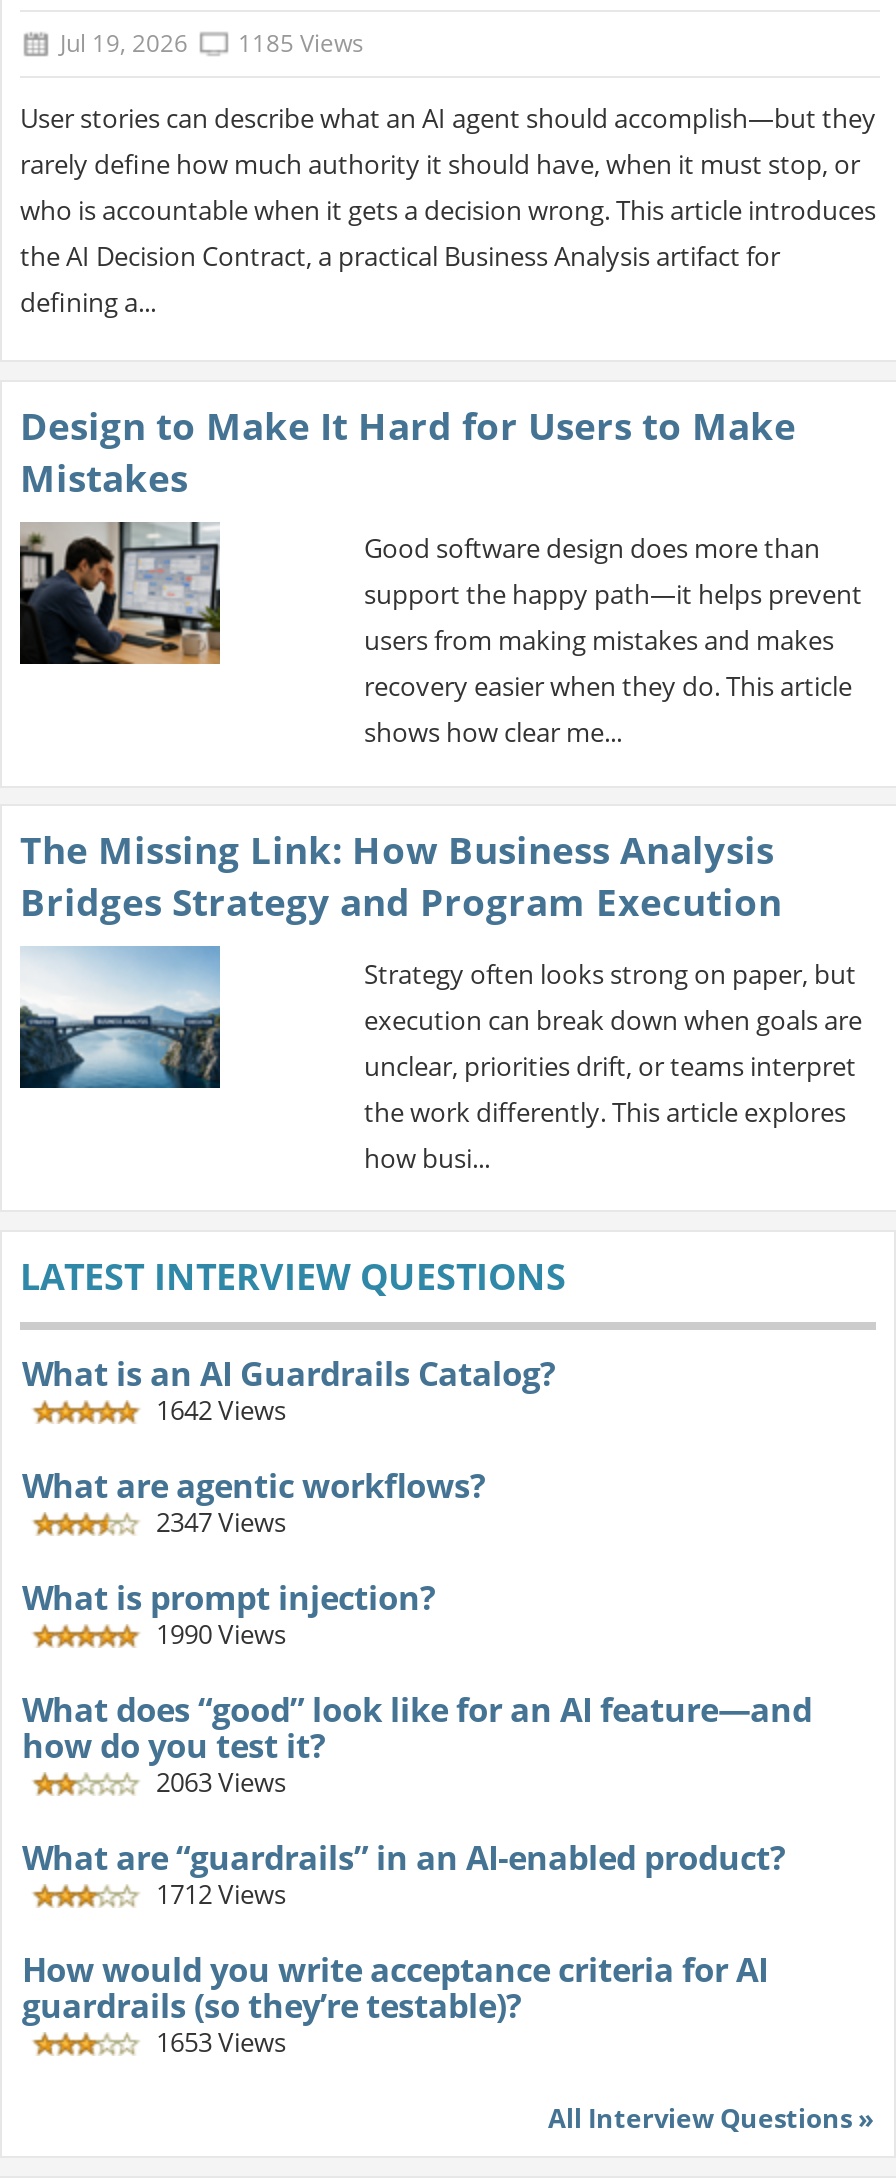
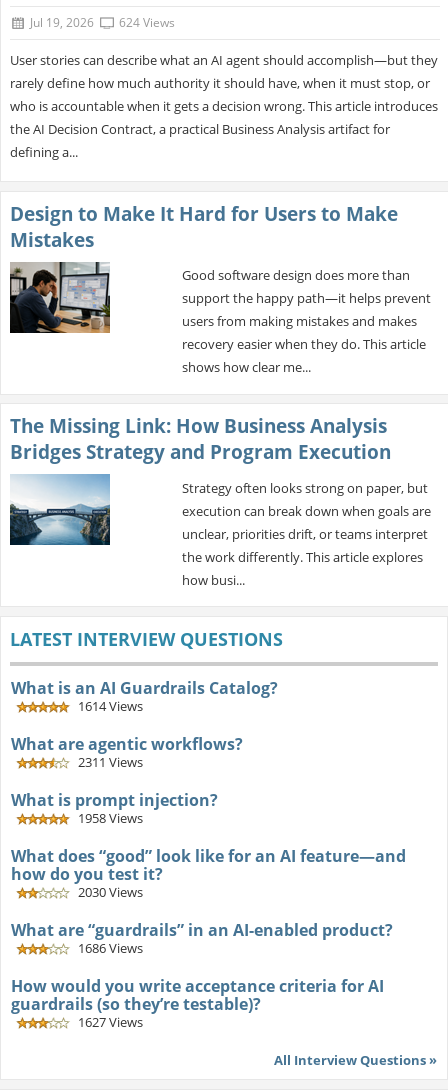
[60,26,364,60] Jul 19, 2026 1185 Views -> [30,14,175,31] Jul 19, 2026 624 Views
[150,1391,286,1427] 1642 Views -> [75,697,143,715] 1614 Views
[150,1503,286,1539] 2347 Views -> [75,753,143,771] 2311 Views
[150,1615,286,1651] 1990 Views -> [75,809,143,827] 1958 Views
[150,1763,286,1799] 2063 Views -> [75,883,143,901] 2030 Views
[150,1875,286,1911] 1712 Views -> [75,939,143,957] 1686 Views
[150,2023,286,2059] 1653 Views -> [75,1013,143,1031] 1627 Views

